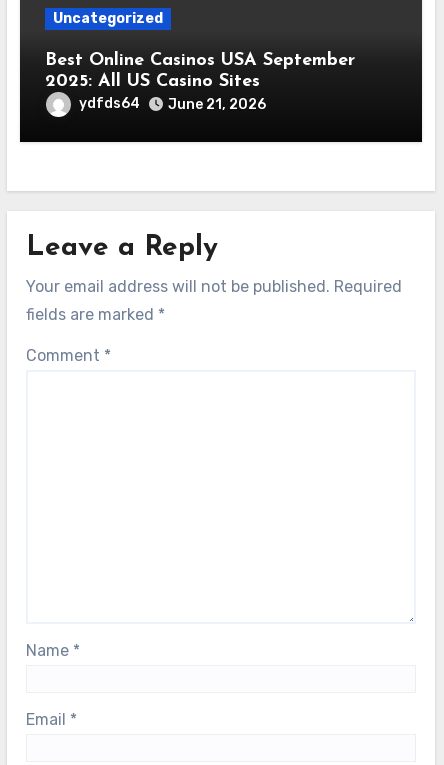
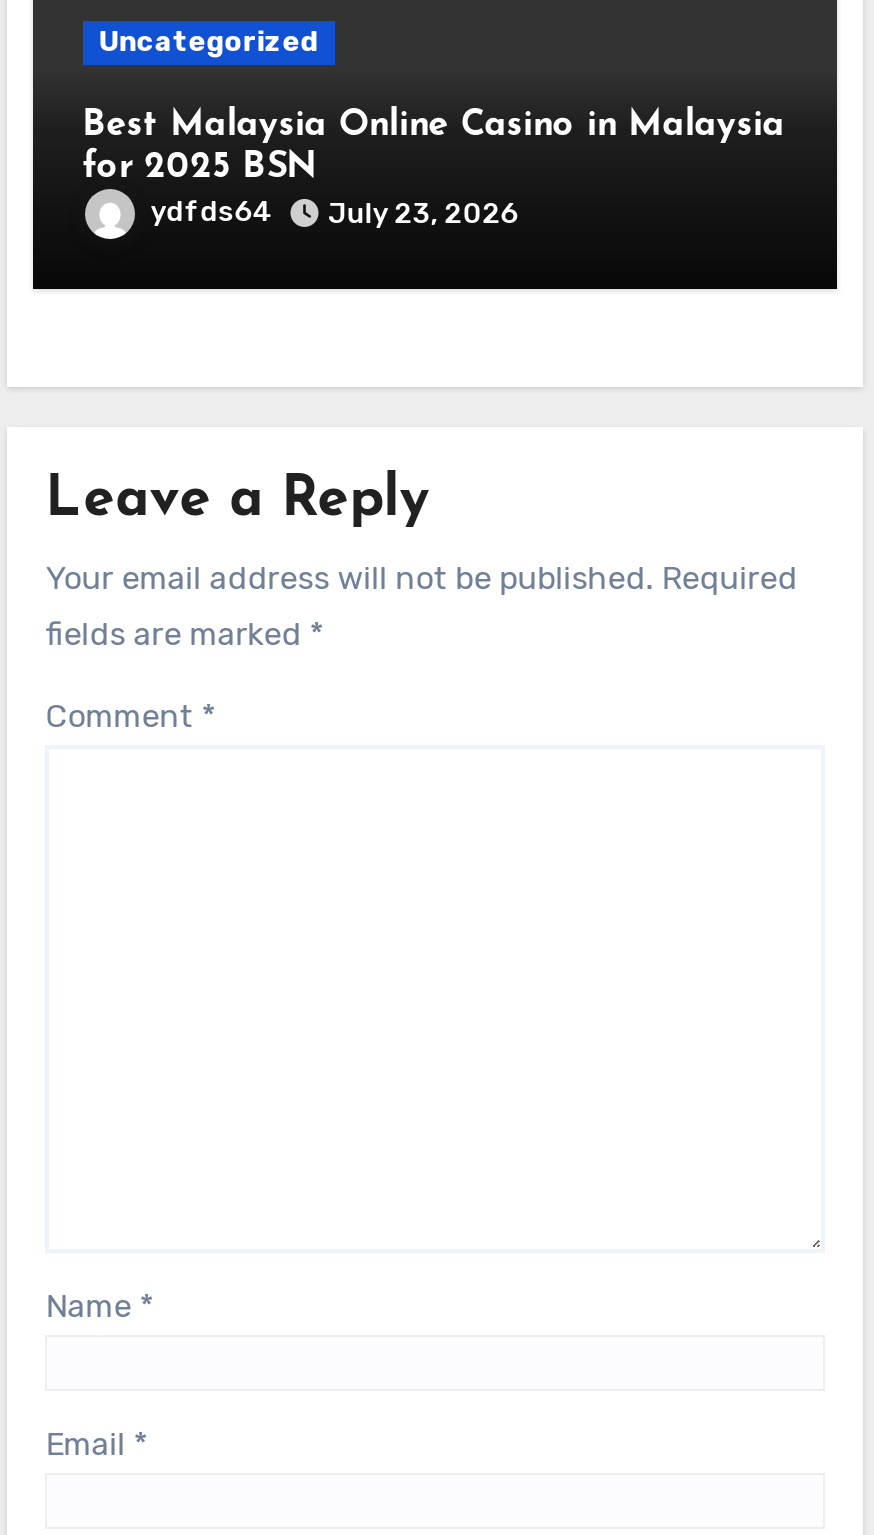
[45,50,355,90] Best Online Casinos USA September | 2025: All US Casino Sites -> [83,106,785,186] Best Malaysia Online Casino in Malaysia | for 2025 BSN
[79,95,266,112] ydfds64 June 21, 2026 -> [151,194,519,230] ydfds64 July 23, 2026

